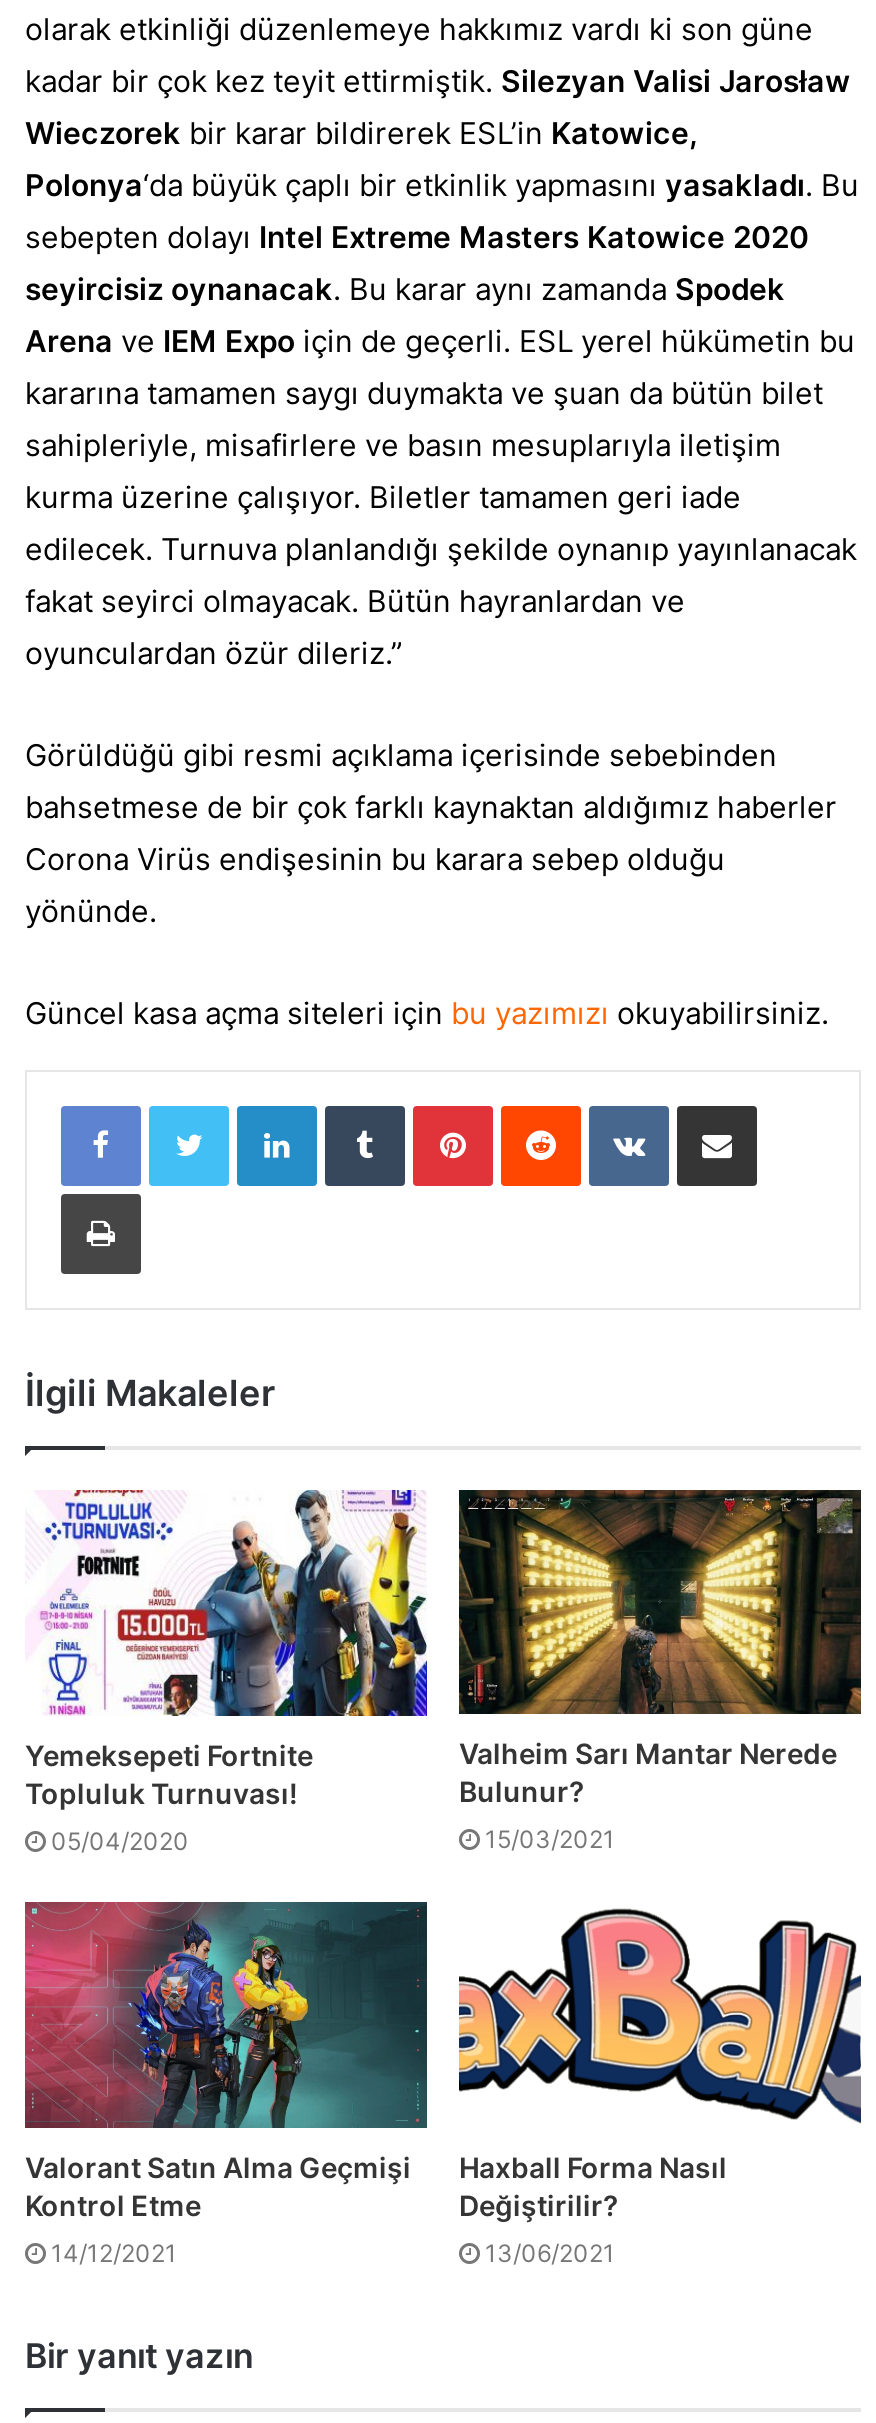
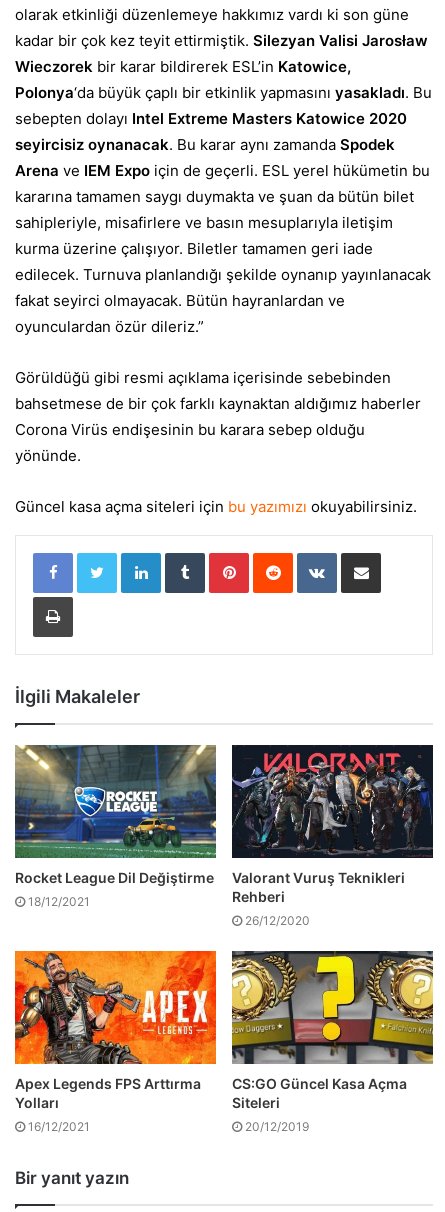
[25,1488,429,1810] [image] | Yemeksepeti Fortnite | Topluluk Turnuvası! -> [14,744,217,886] [image] | Rocket League Dil Değiştirme
[459,1488,863,1809] [image] | Valheim Sarı Mantar Nerede | Bulunur? -> [231,744,434,905] [image] | Valorant Vuruş Teknikleri | Rehberi
[51,1826,189,1856] 05/04/2020 -> [28,894,90,909] 18/12/2021
[485,1825,615,1855] 15/03/2021 -> [245,913,310,928] 26/12/2020
[23,1900,429,2221] [image] | Valorant Satın Alma Geçmişi | Kontrol Etme -> [14,950,217,1111] [image] | Apex Legends FPS Arttırma | Yolları
[457,1902,863,2223] [image] | Haxball Forma Nasıl | Değiştirilir? -> [231,950,434,1111] [image] | CS:GO Güncel Kasa Açma | Siteleri
[51,2237,177,2267] 14/12/2021 -> [28,1119,90,1134] 16/12/2021
[485,2239,615,2269] 13/06/2021 -> [245,1119,309,1134] 20/12/2019

